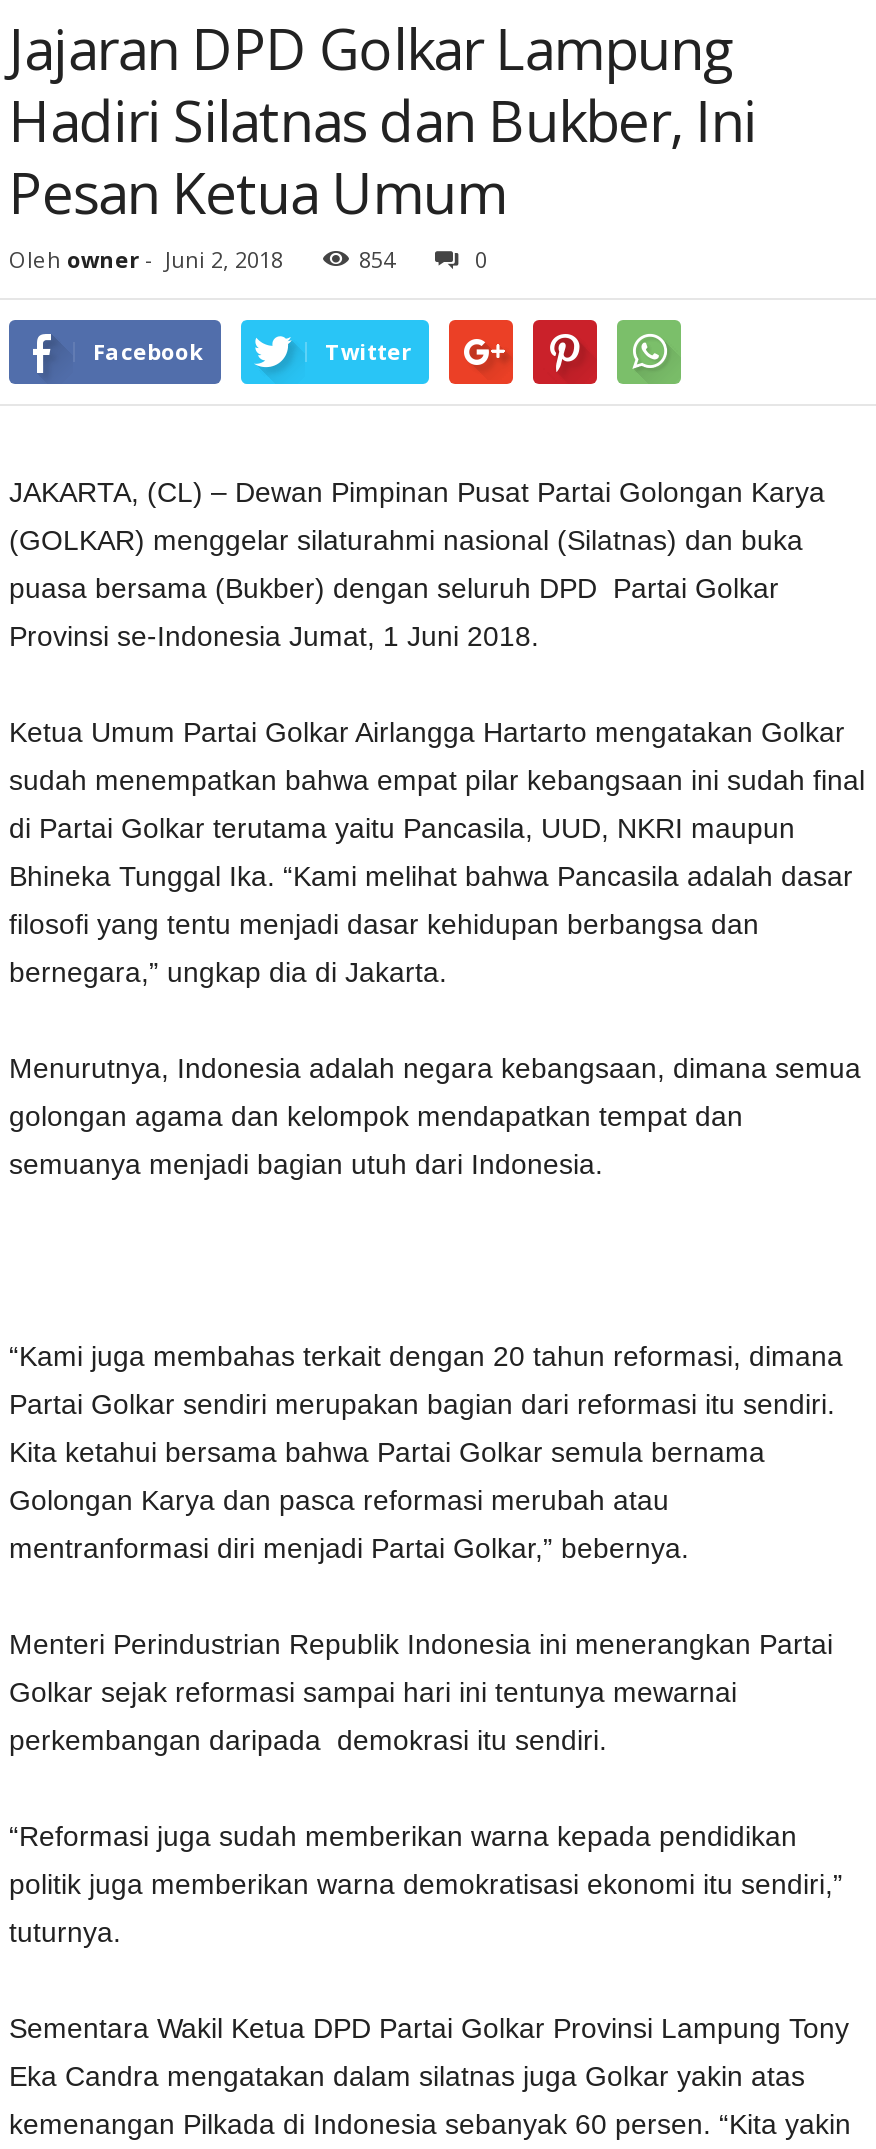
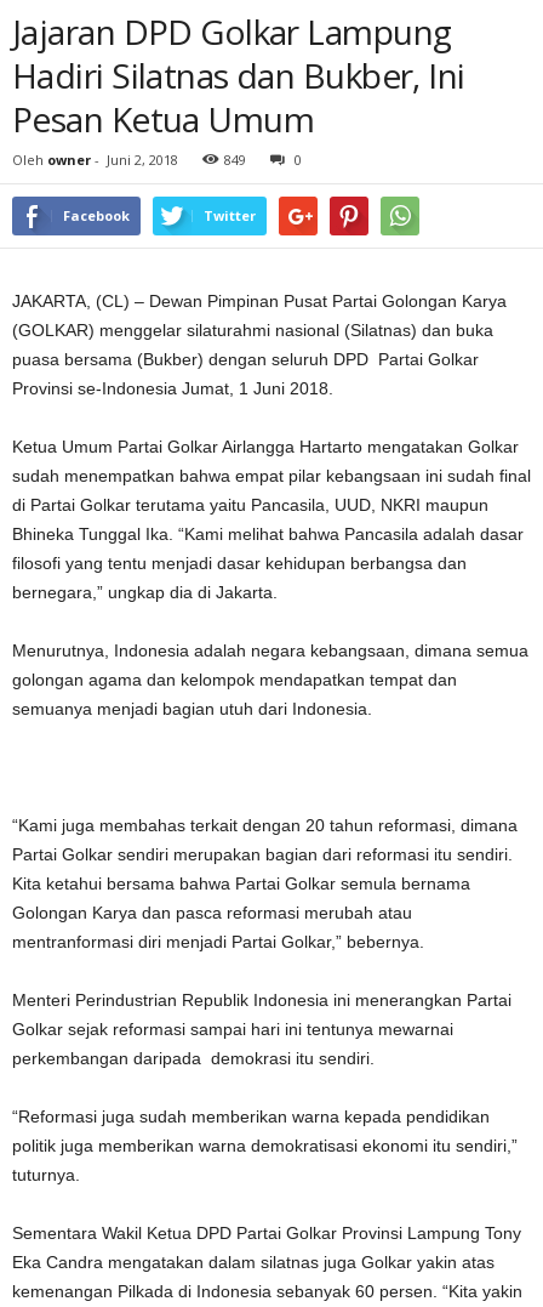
[359,244,395,274] 854 -> [224,150,246,169] 849

